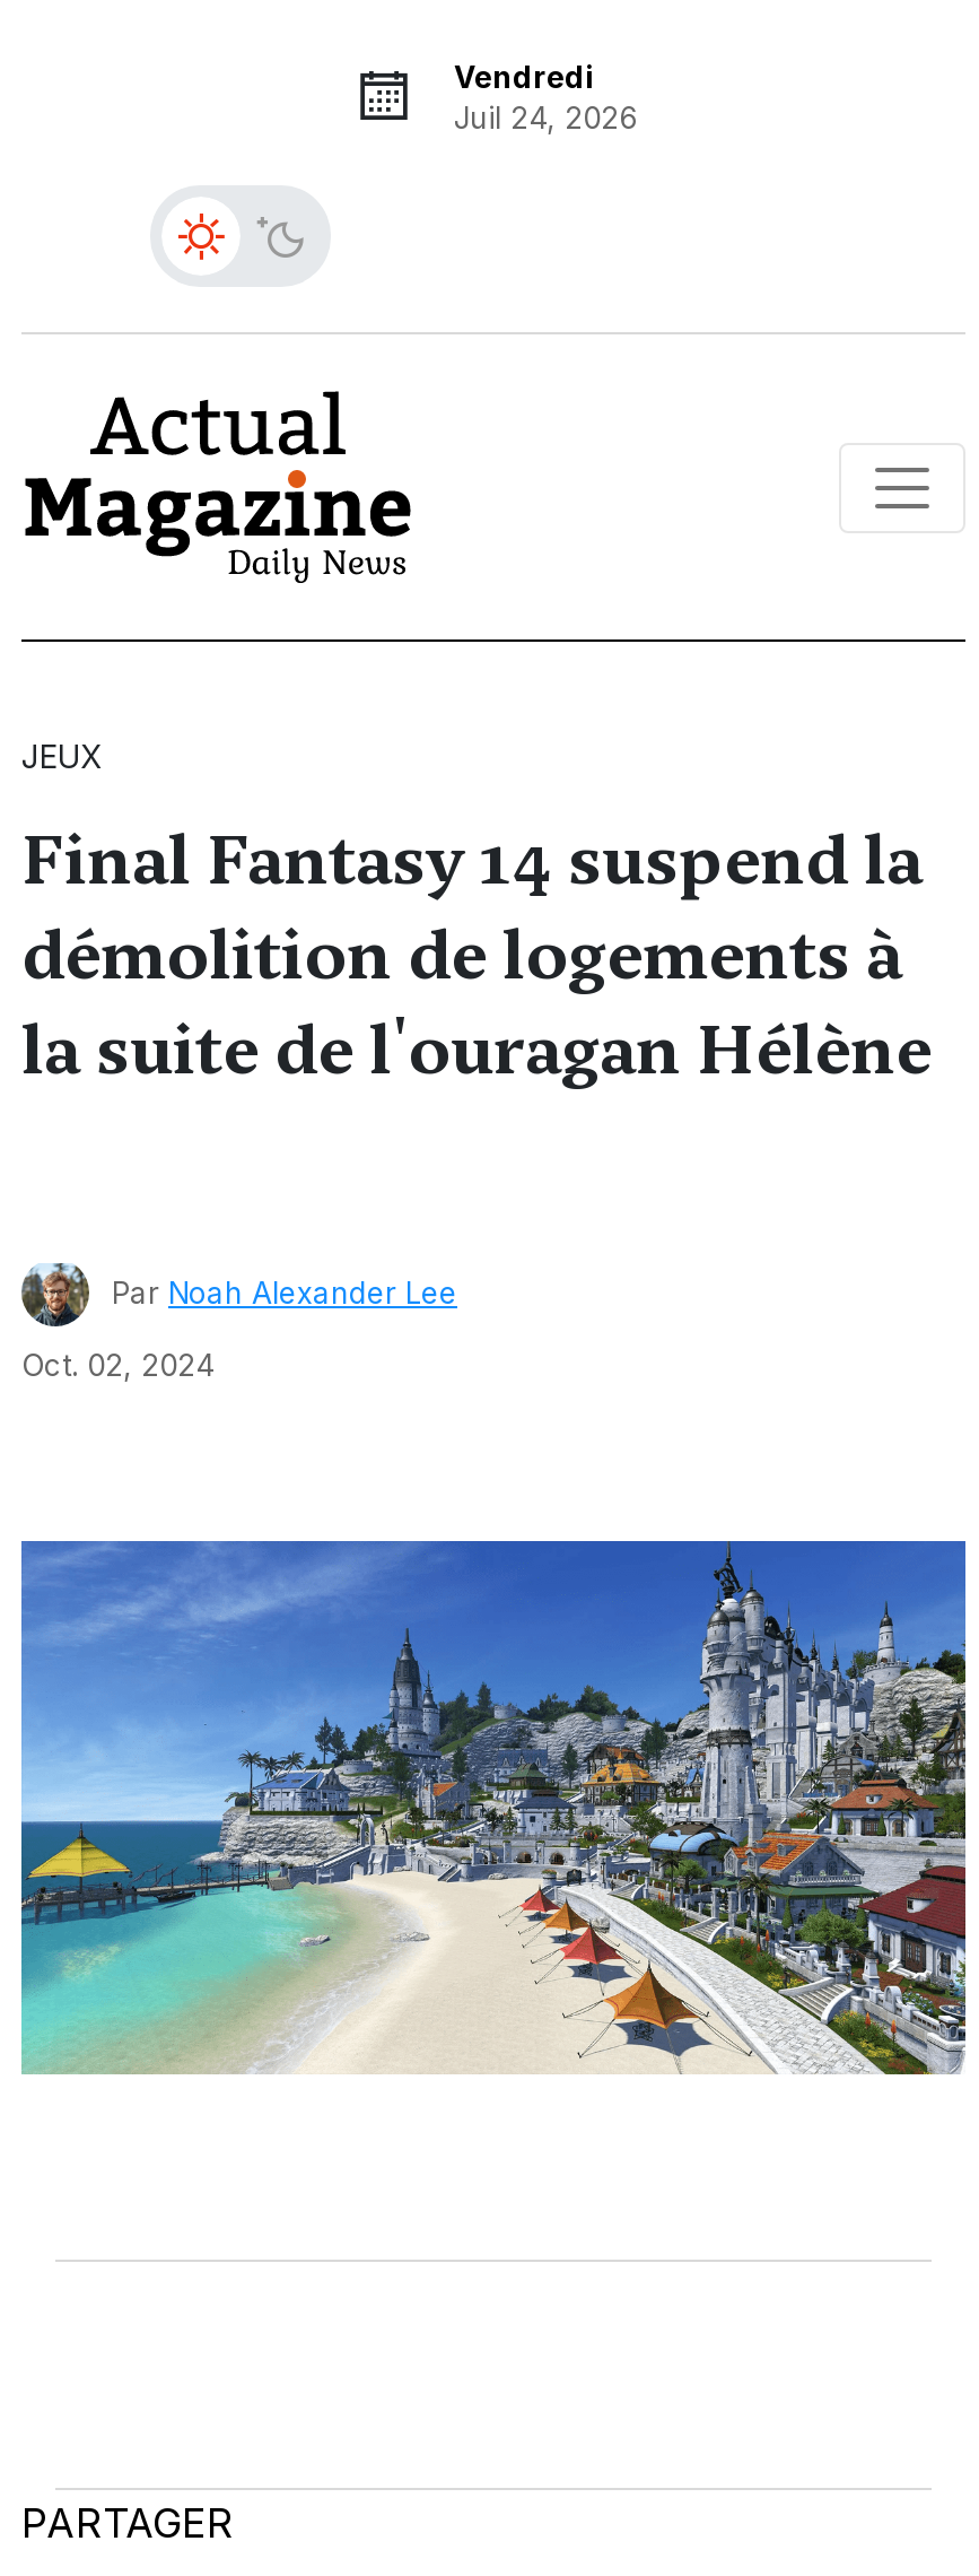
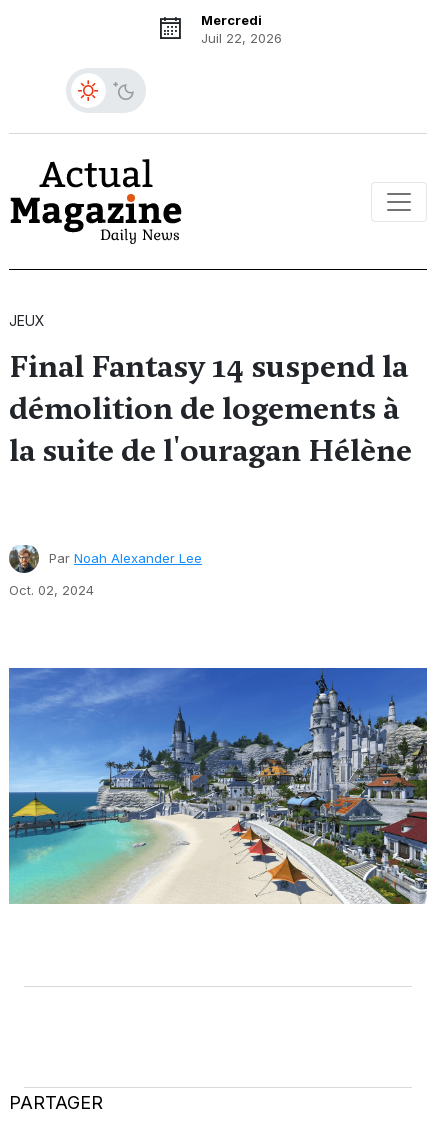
[454,59,637,136] Vendredi | Juil 24, 2026 -> [200,12,281,46] Mercredi | Juil 22, 2026

